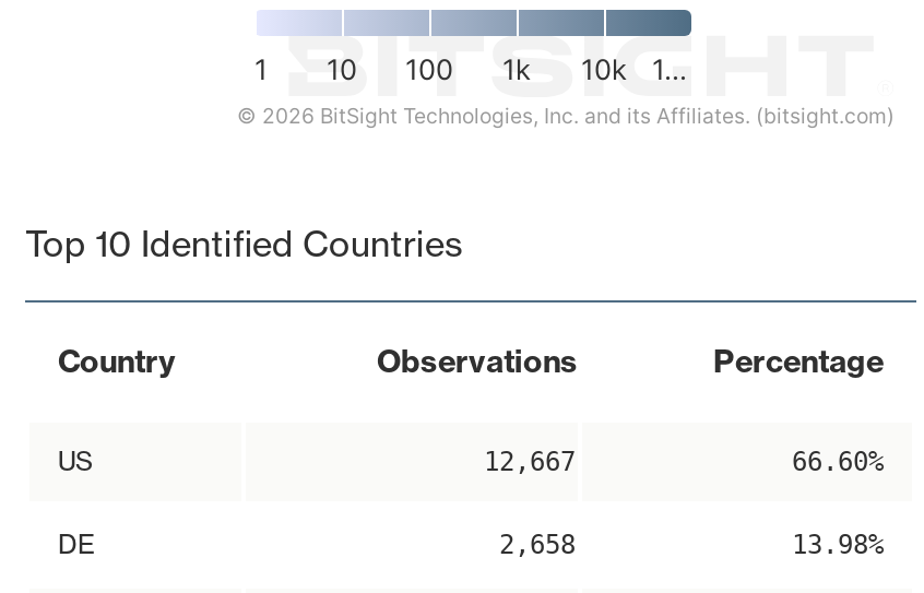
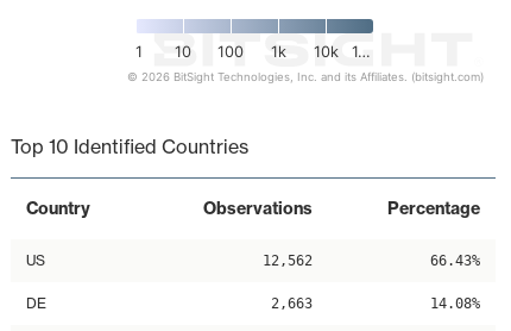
[484,447,576,478] 12,667 -> [263,252,313,269] 12,562
[792,447,884,478] 66.60% -> [430,252,480,269] 66.43%
[499,530,576,561] 2,658 -> [271,295,313,312] 2,663
[792,530,884,561] 13.98% -> [430,295,480,312] 14.08%

